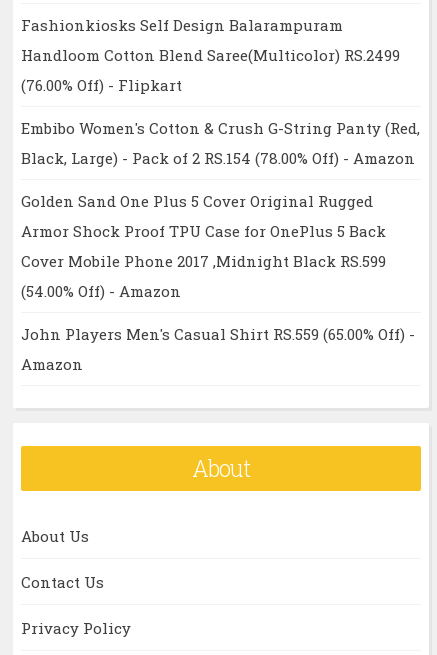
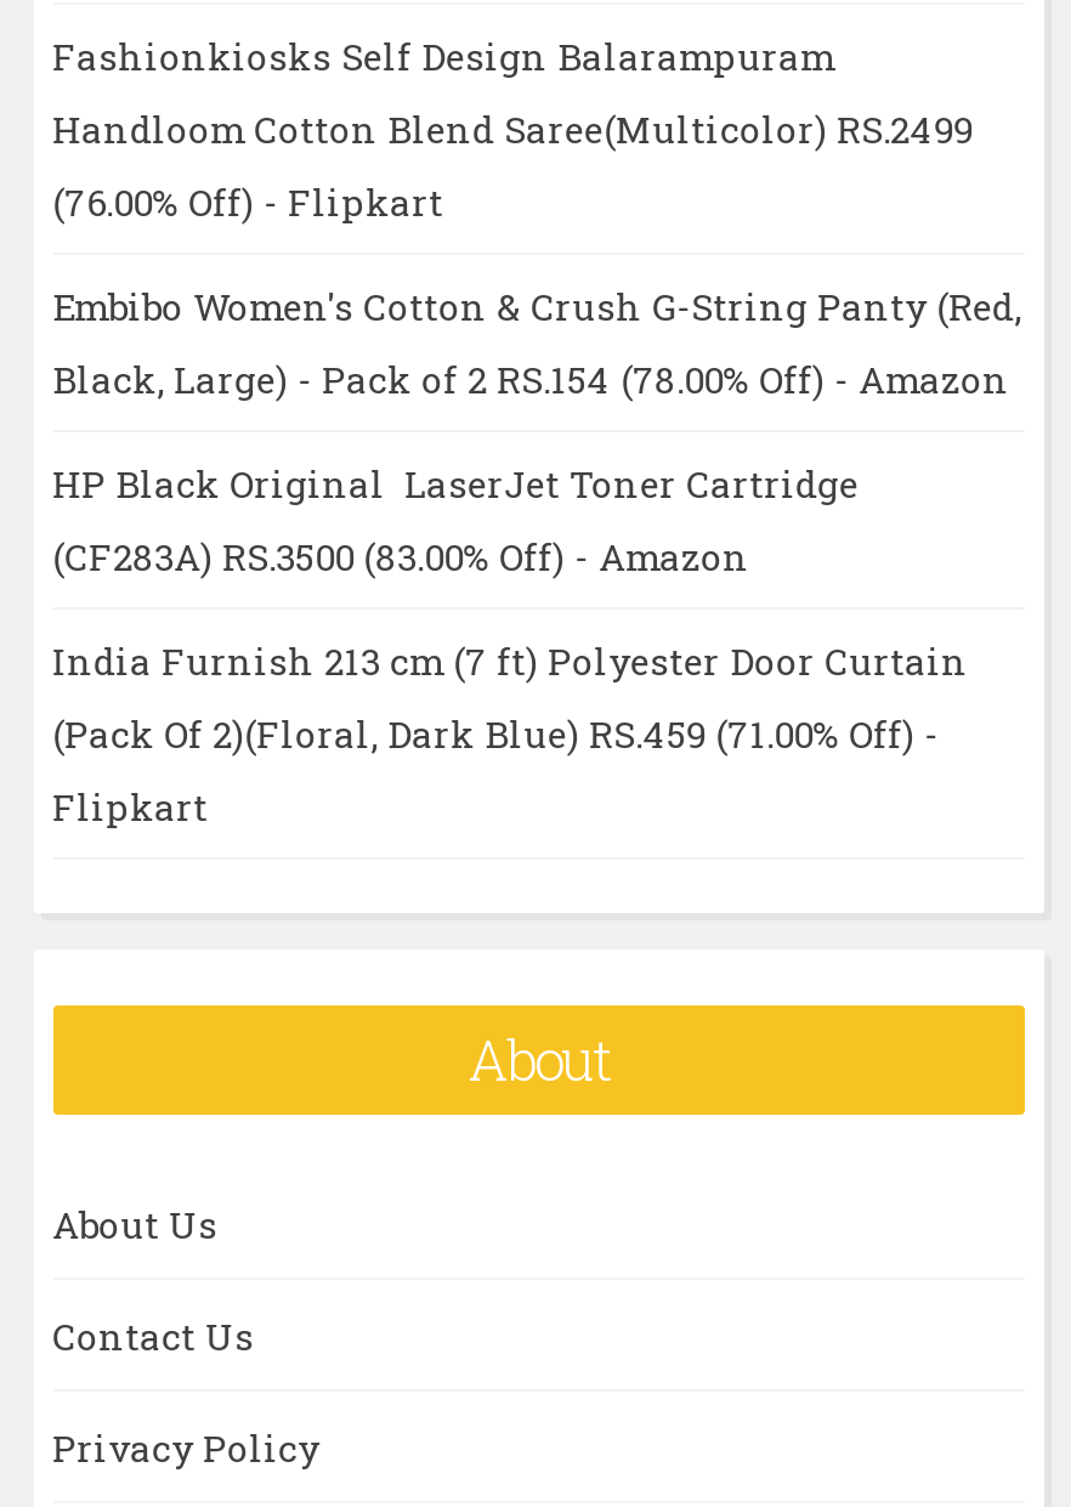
[21,191,415,374] Golden Sand One Plus 5 Cover Original Rugged | Armor Shock Proof TPU Case for OnePlus 5 Back | Cover Mobile Phone 2017 ,Midnight Black RS.599 | (54.00% Off) - Amazon | John Players Men's Casual Shirt RS.559 (65.00% Off) - | Amazon -> [53,458,968,830] HP Black Original LaserJet Toner Cartridge | (CF283A) RS.3500 (83.00% Off) - Amazon | India Furnish 213 cm (7 ft) Polyester Door Curtain | (Pack Of 2)(Floral, Dark Blue) RS.459 (71.00% Off) - | Flipkart

